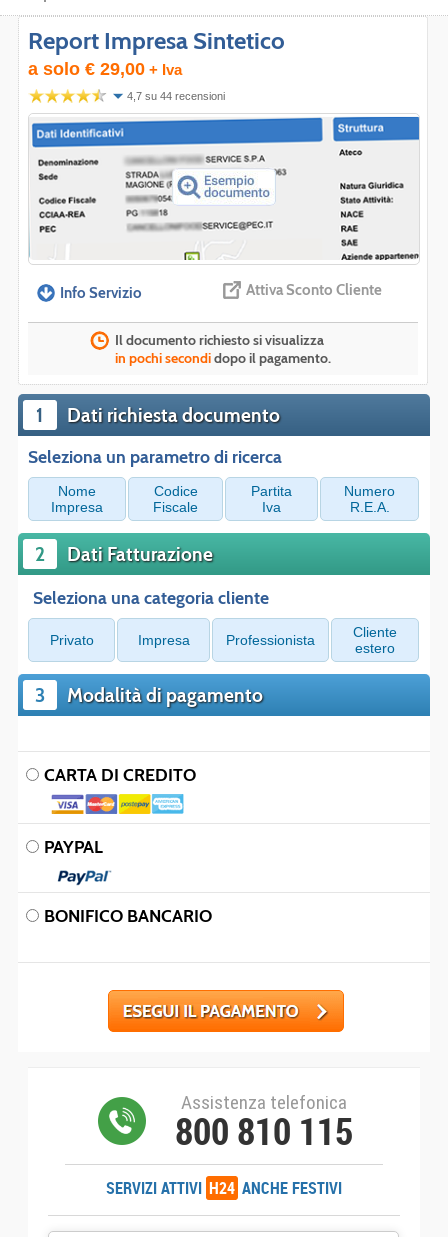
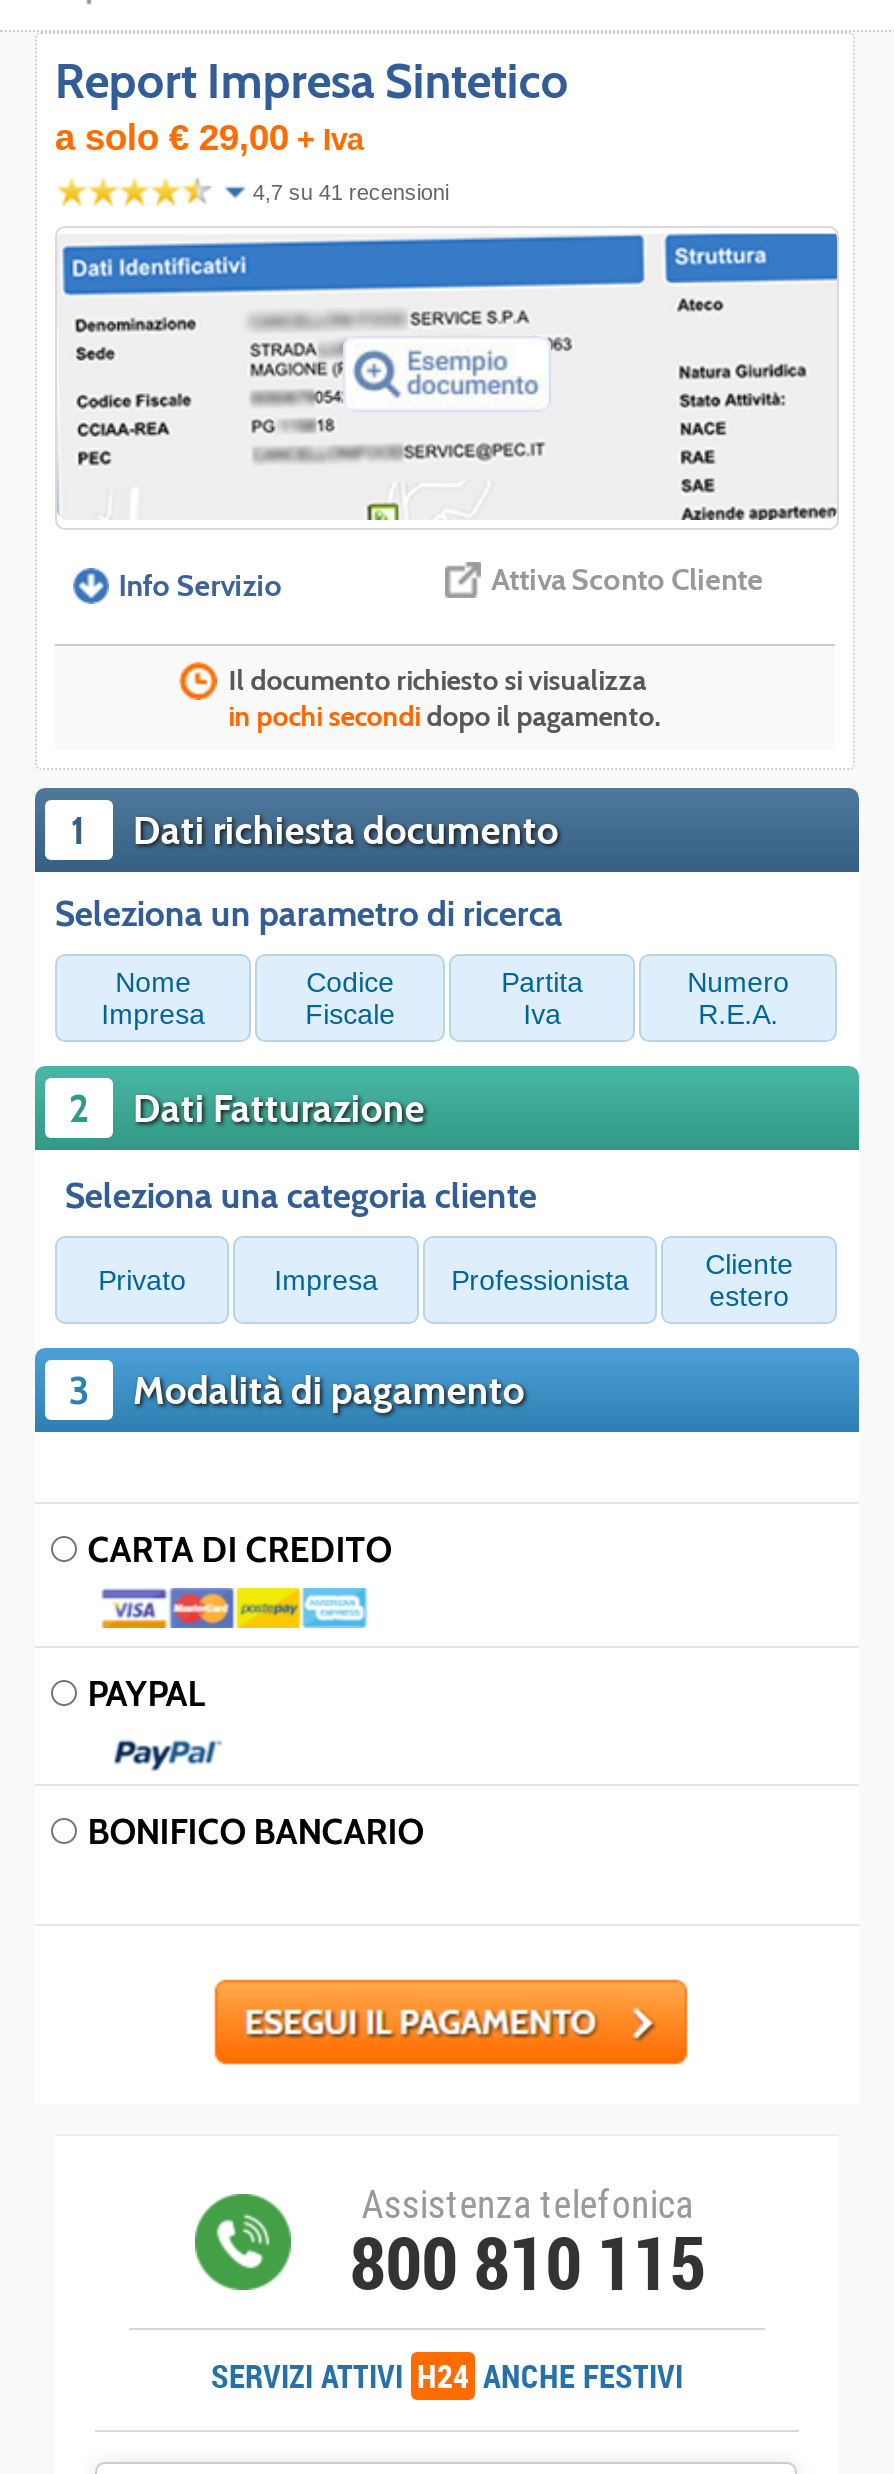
[127,90,225,102] 4,7 su 44 recensioni -> [253,180,449,204] 4,7 su 41 recensioni

